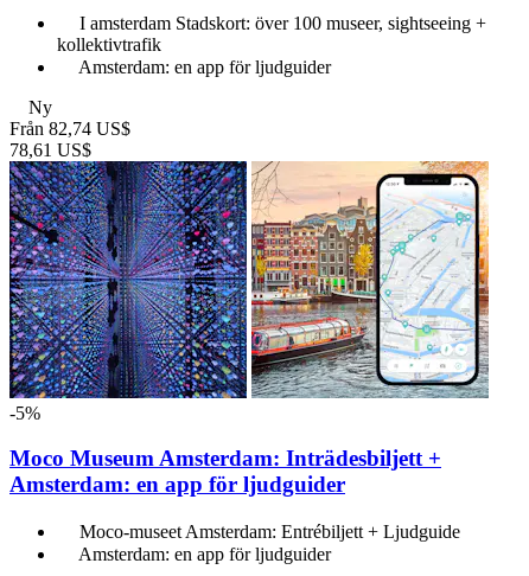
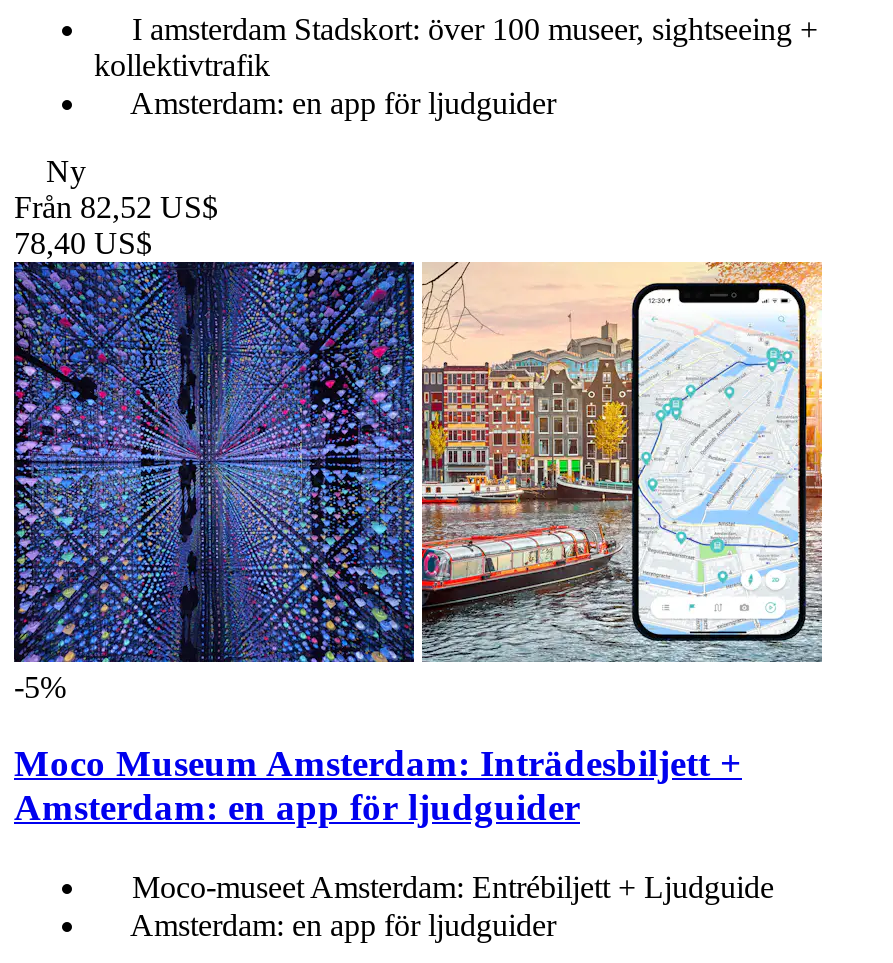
[9,118,130,138] Från 82,74 US$ -> [14,189,218,223] Från 82,52 US$
[9,139,91,160] 78,61 US$ -> [14,225,152,259] 78,40 US$

